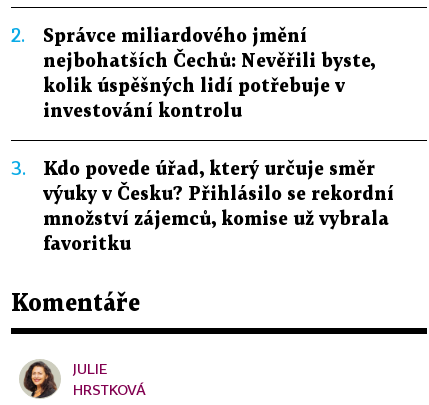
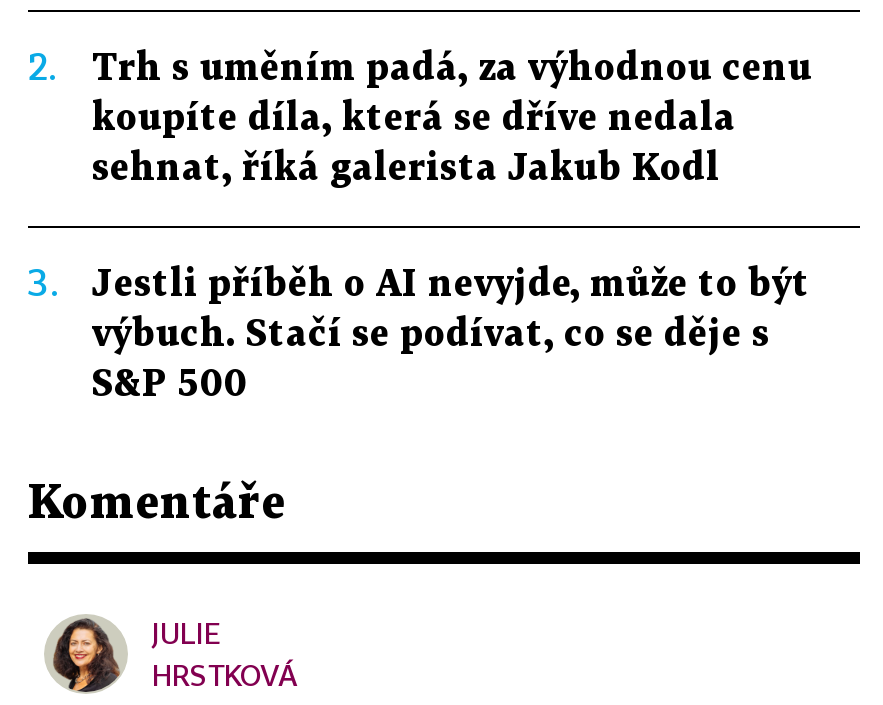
[43,28,375,120] Správce miliardového jmění | nejbohatších Čechů: Nevěřili byste, | kolik úspěšných lidí potřebuje v | investování kontrolu -> [92,53,812,187] Trh s uměním padá, za výhodnou cenu | koupíte díla, která se dříve nedala | sehnat, říká galerista Jakub Kodl
[43,161,394,253] Kdo povede úřad, který určuje směr | výuky v Česku? Přihlásilo se rekordní | množství zájemců, komise už vybrala | favoritku -> [92,269,810,403] Jestli příběh o AI nevyjde, může to být | výbuch. Stačí se podívat, co se děje s | S&P 500

